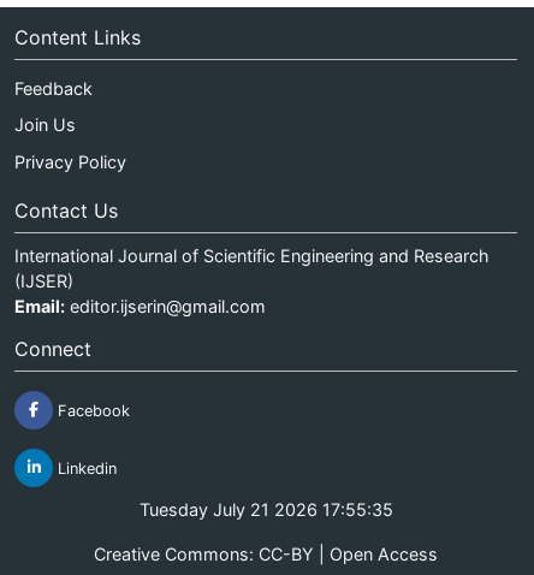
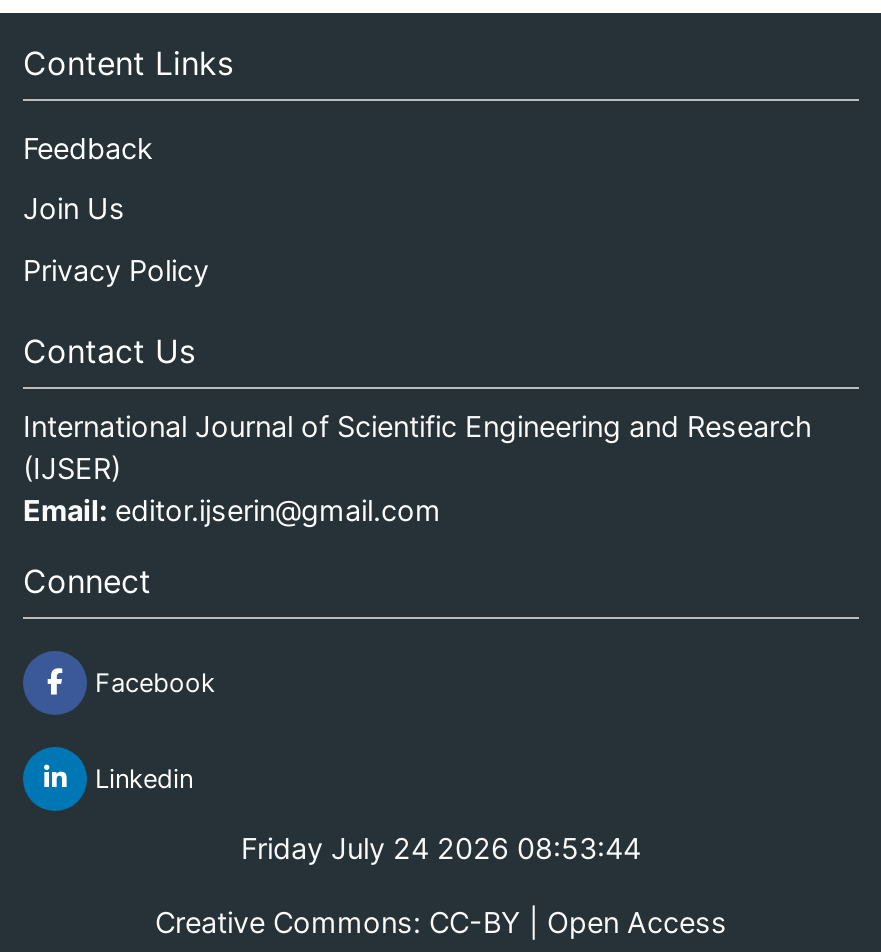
[139,499,393,519] Tuesday July 21 2026 17:55:35 -> [241,831,641,865] Friday July 24 2026 08:53:44

